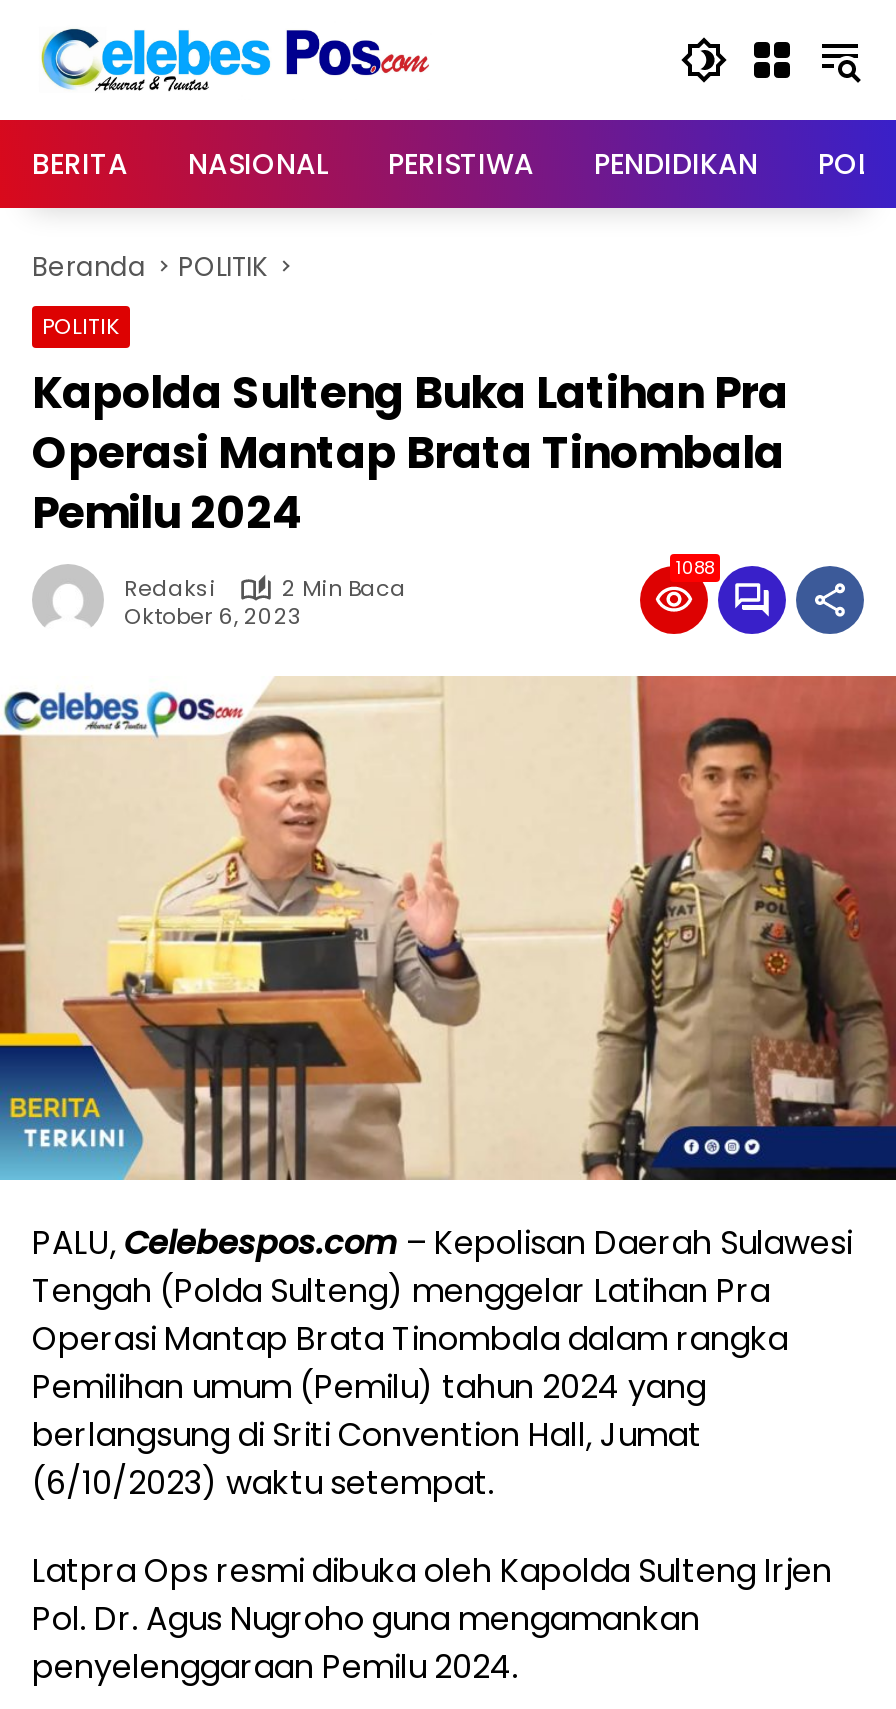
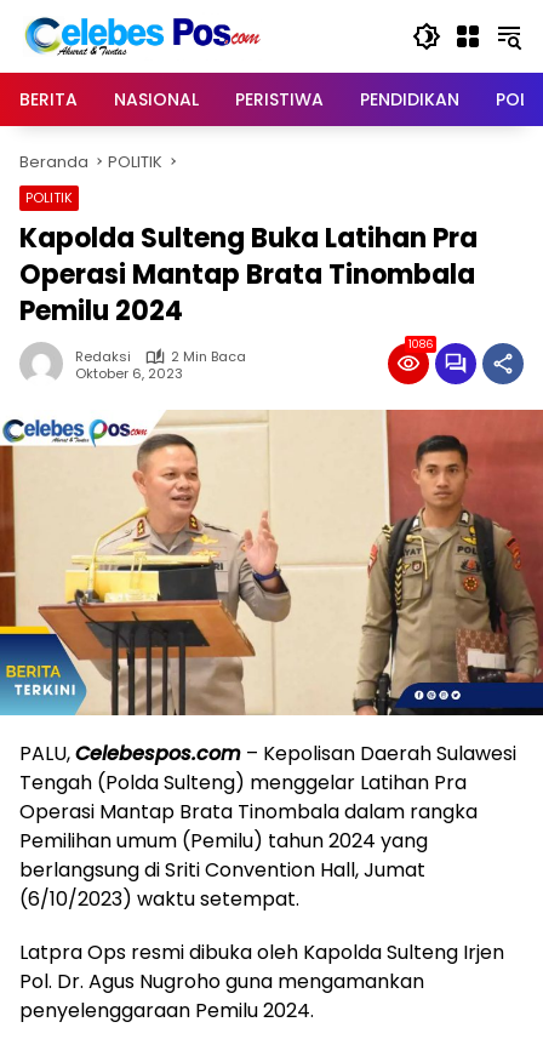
[676,556,714,580] 1088 -> [408,337,433,352] 1086

